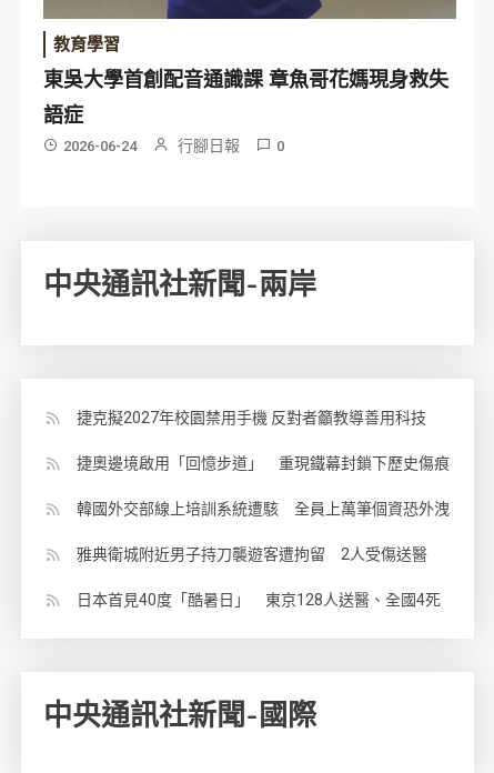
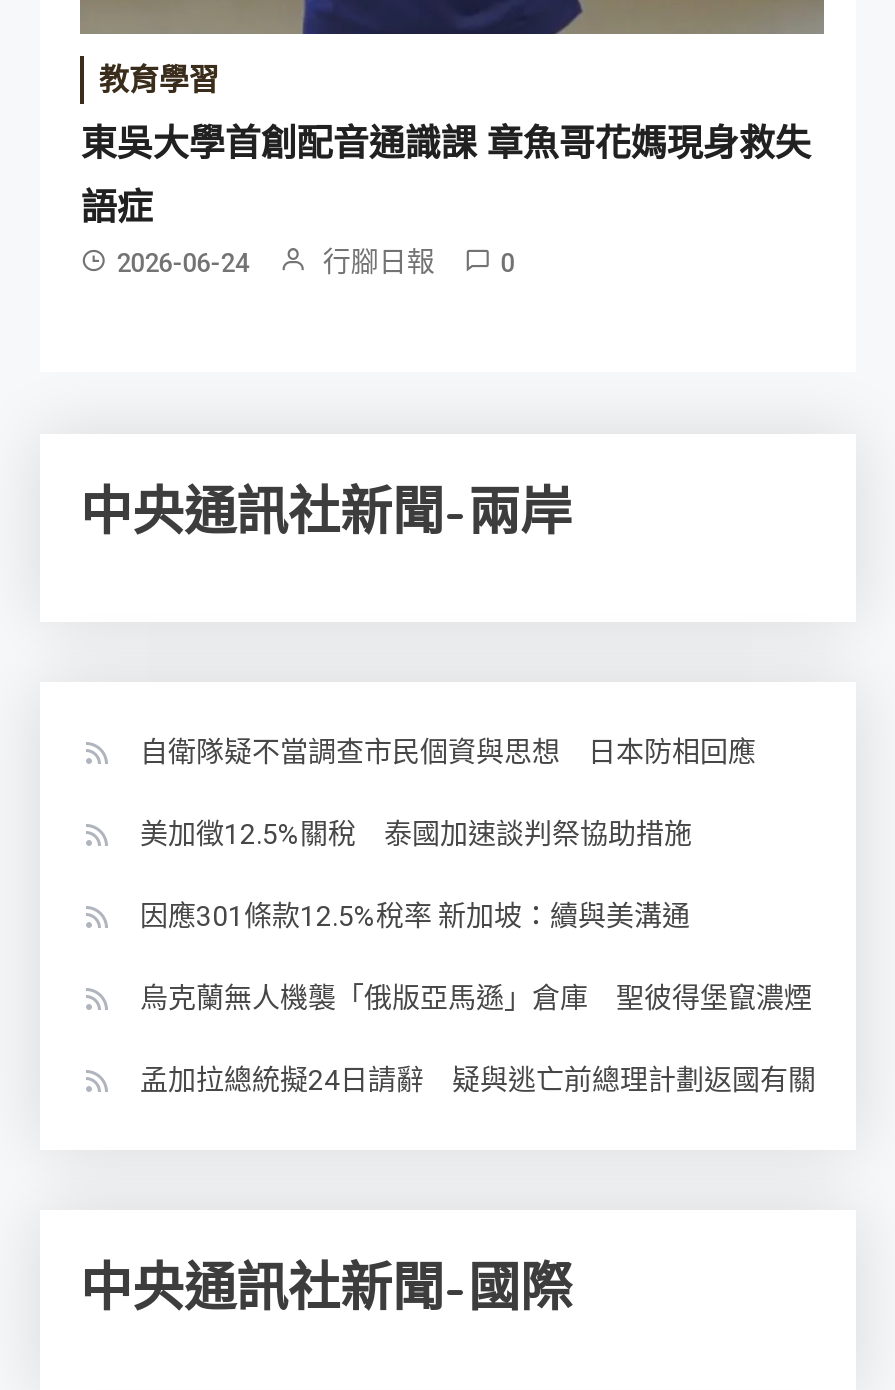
[77,409,426,427] 捷克擬2027年校園禁用手機 反對者籲教導善用科技 -> [140,737,756,769] 自衛隊疑不當調查市民個資與思想 日本防相回應
[77,455,450,472] 捷奧邊境啟用「回憶步道」 重現鐵幕封鎖下歷史傷痕 -> [140,819,692,851] 美加徵12.5%關稅 泰國加速談判祭協助措施
[77,500,450,518] 韓國外交部線上培訓系統遭駭 全員上萬筆個資恐外洩 -> [140,901,690,933] 因應301條款12.5%稅率 新加坡：續與美溝通
[77,546,427,564] 雅典衛城附近男子持刀襲遊客遭拘留 2人受傷送醫 -> [140,983,812,1015] 烏克蘭無人機襲「俄版亞馬遜」倉庫 聖彼得堡竄濃煙
[77,591,441,609] 日本首見40度「酷暑日」 東京128人送醫、全國4死 -> [140,1065,816,1097] 孟加拉總統擬24日請辭 疑與逃亡前總理計劃返國有關

